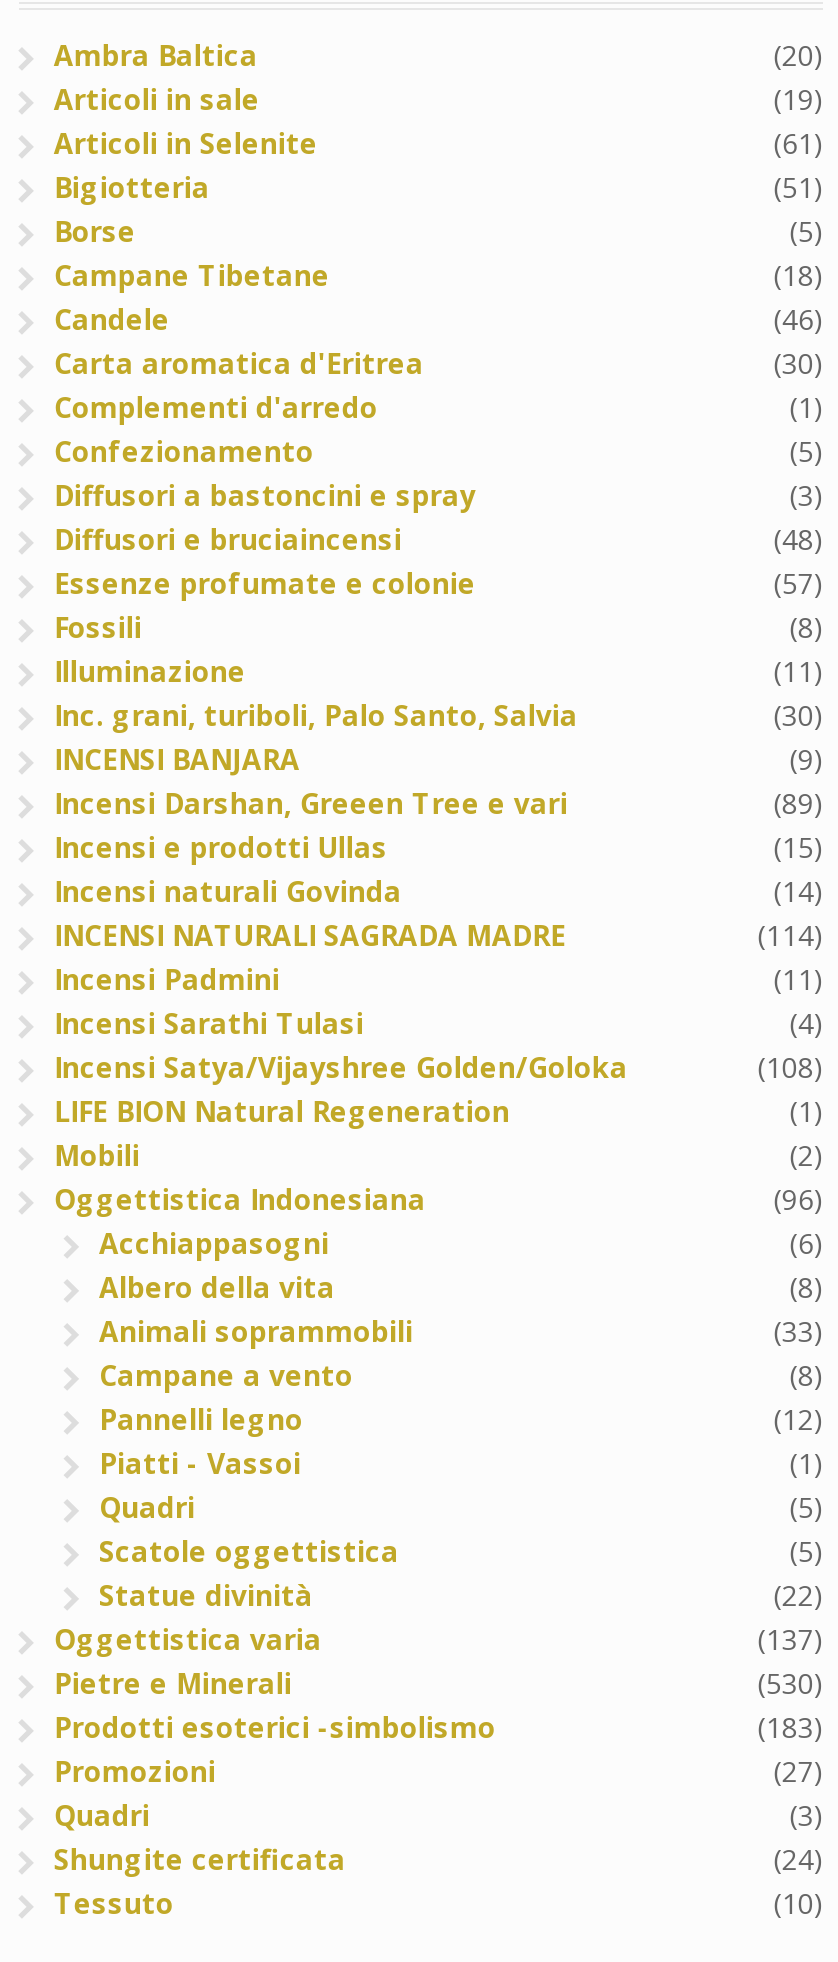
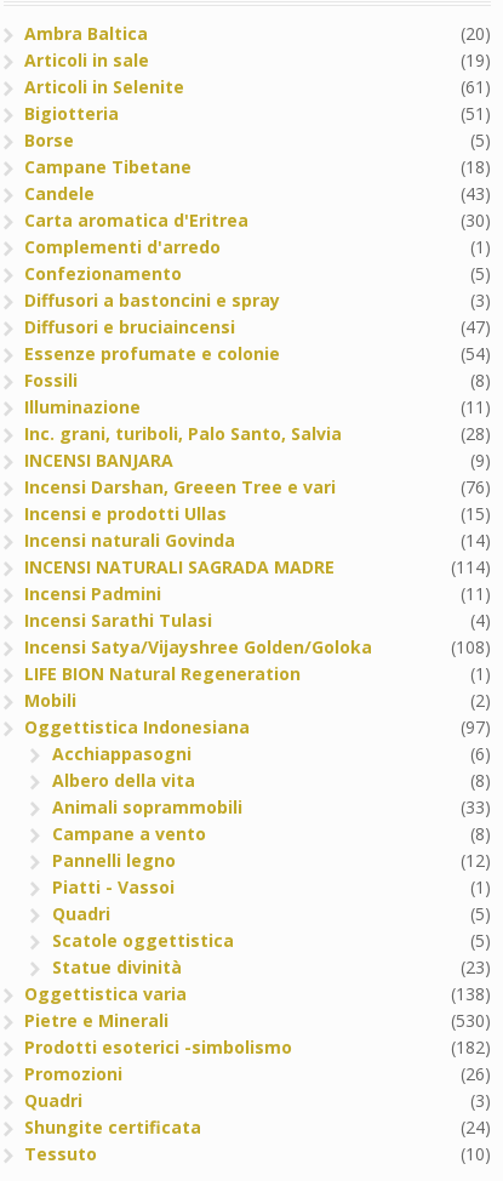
[774,300,824,338] (46) -> [461,182,491,205] (43)
[774,520,824,558] (48) -> [461,315,491,338] (47)
[774,564,824,602] (57) -> [461,342,491,365] (54)
[774,696,824,734] (30) -> [461,422,491,445] (28)
[774,784,824,822] (89) -> [461,475,491,498] (76)
[774,1180,824,1218] (96) -> [461,715,491,738] (97)
[774,1576,824,1614] (22) -> [461,955,491,979] (23)
[758,1620,824,1658] (137) -> [451,982,491,1005] (138)
[758,1708,824,1746] (183) -> [451,1035,491,1059] (182)
[774,1752,824,1790] (27) -> [461,1062,491,1085] (26)

